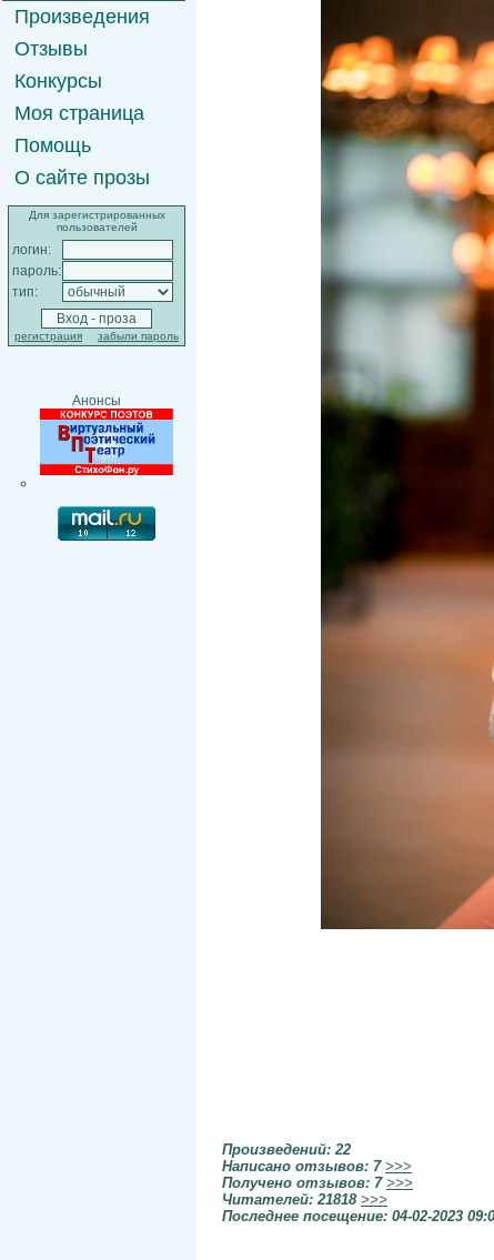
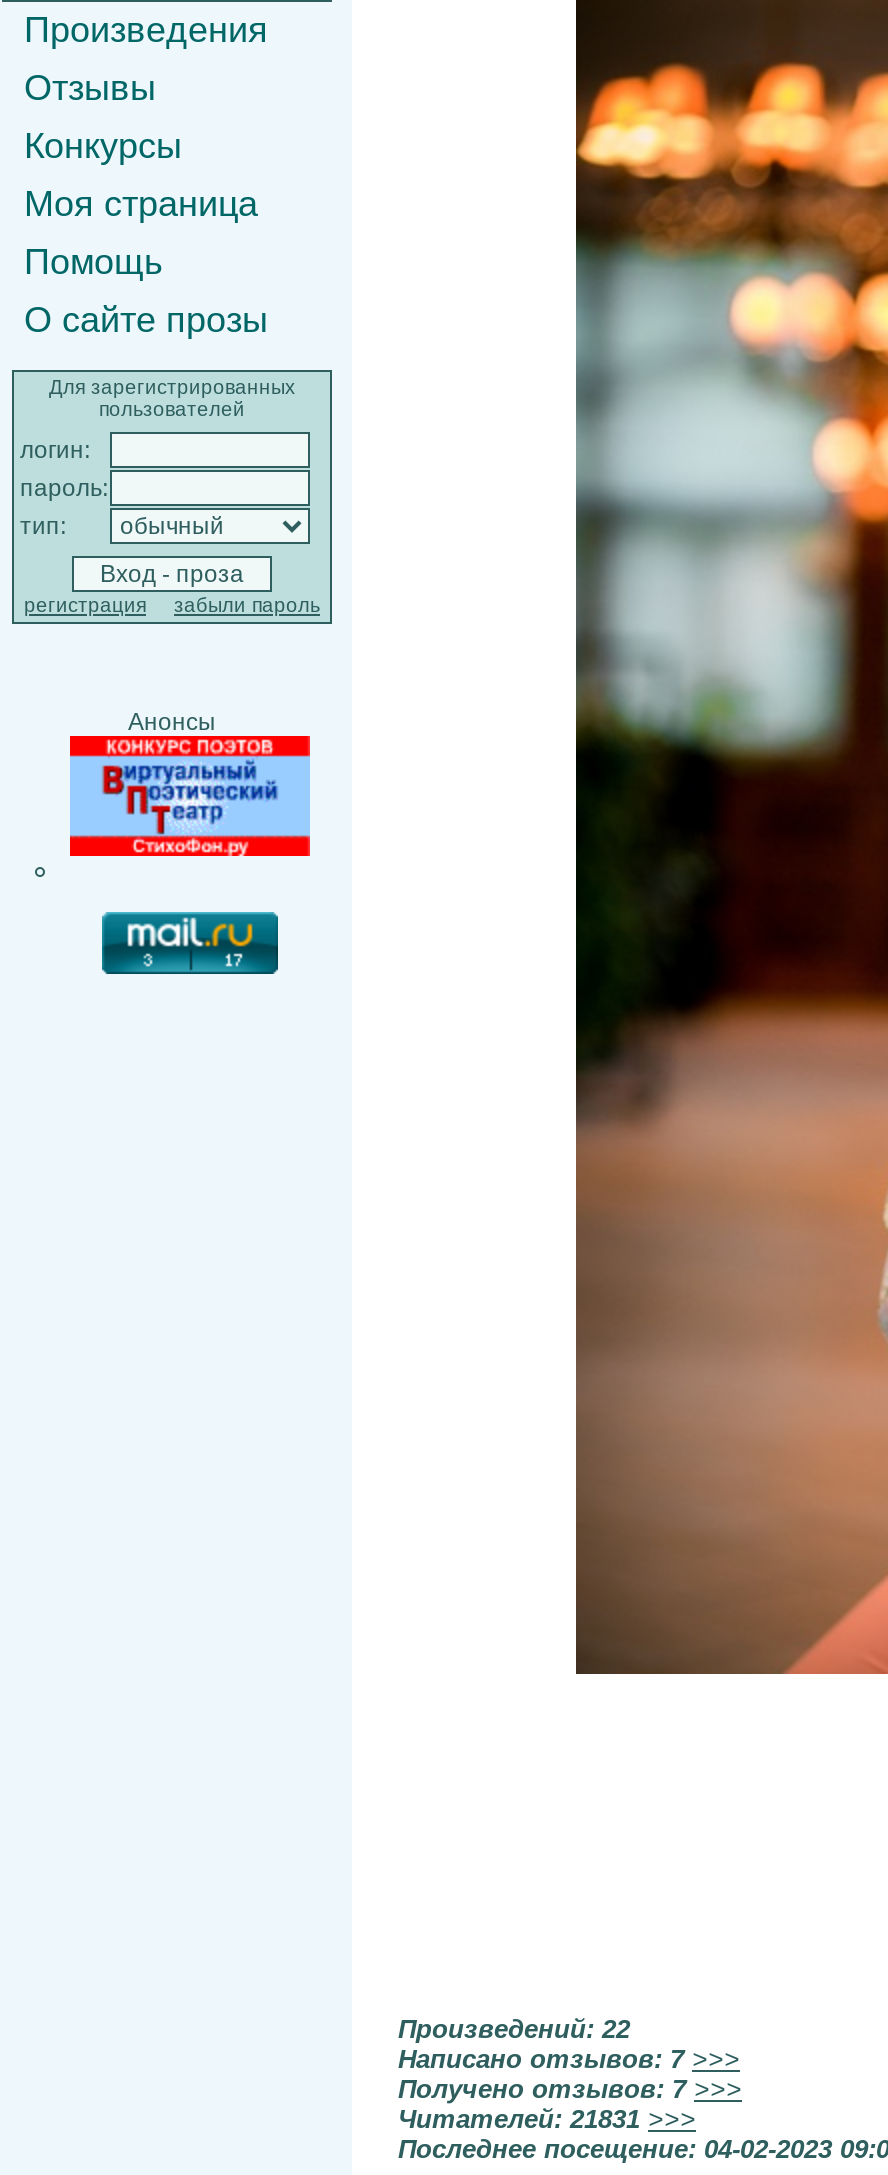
[222,1191,387,1208] Читателей: 21818 >>> -> [398,2104,696,2134] Читателей: 21831 >>>

